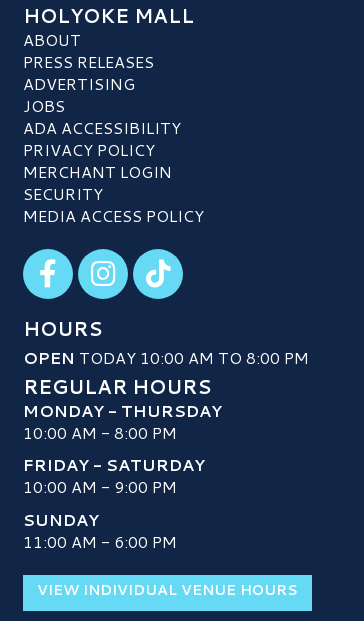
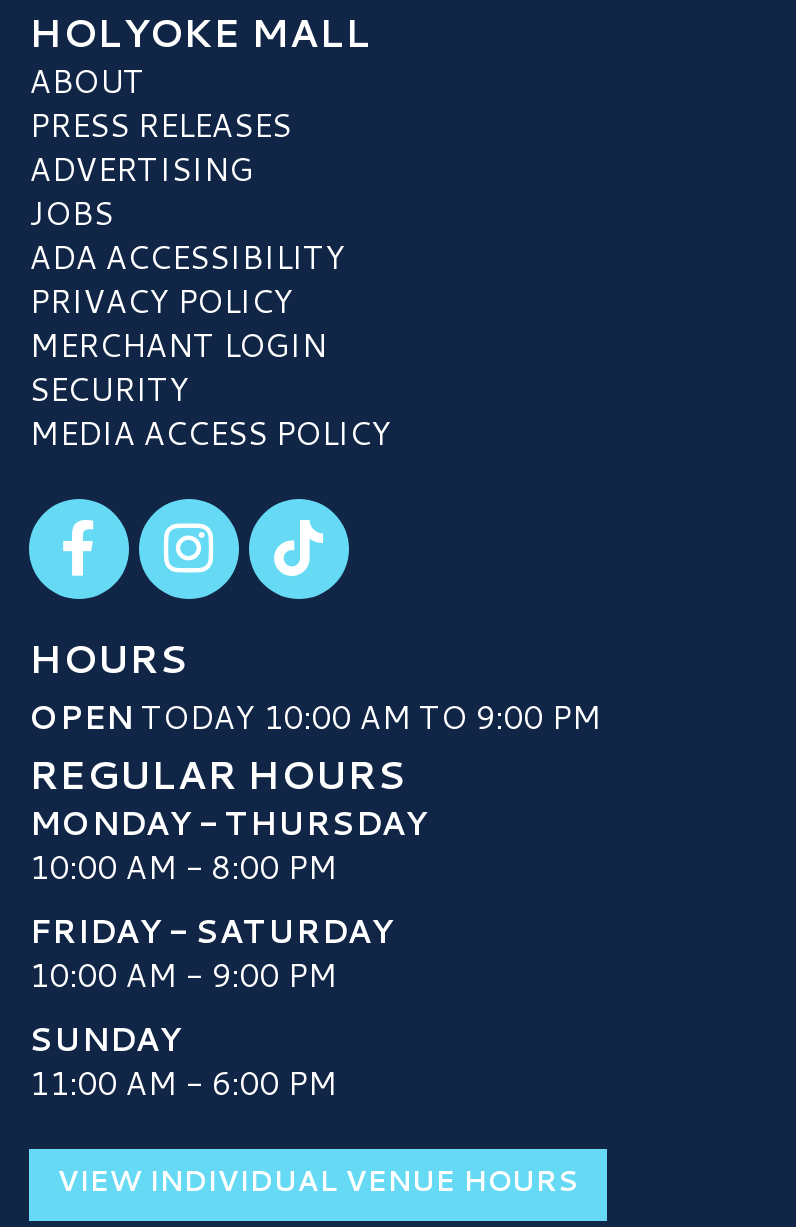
[23,346,309,369] OPEN TODAY 10:00 AM TO 8:00 PM -> [29,692,601,738] OPEN TODAY 10:00 AM TO 9:00 PM

